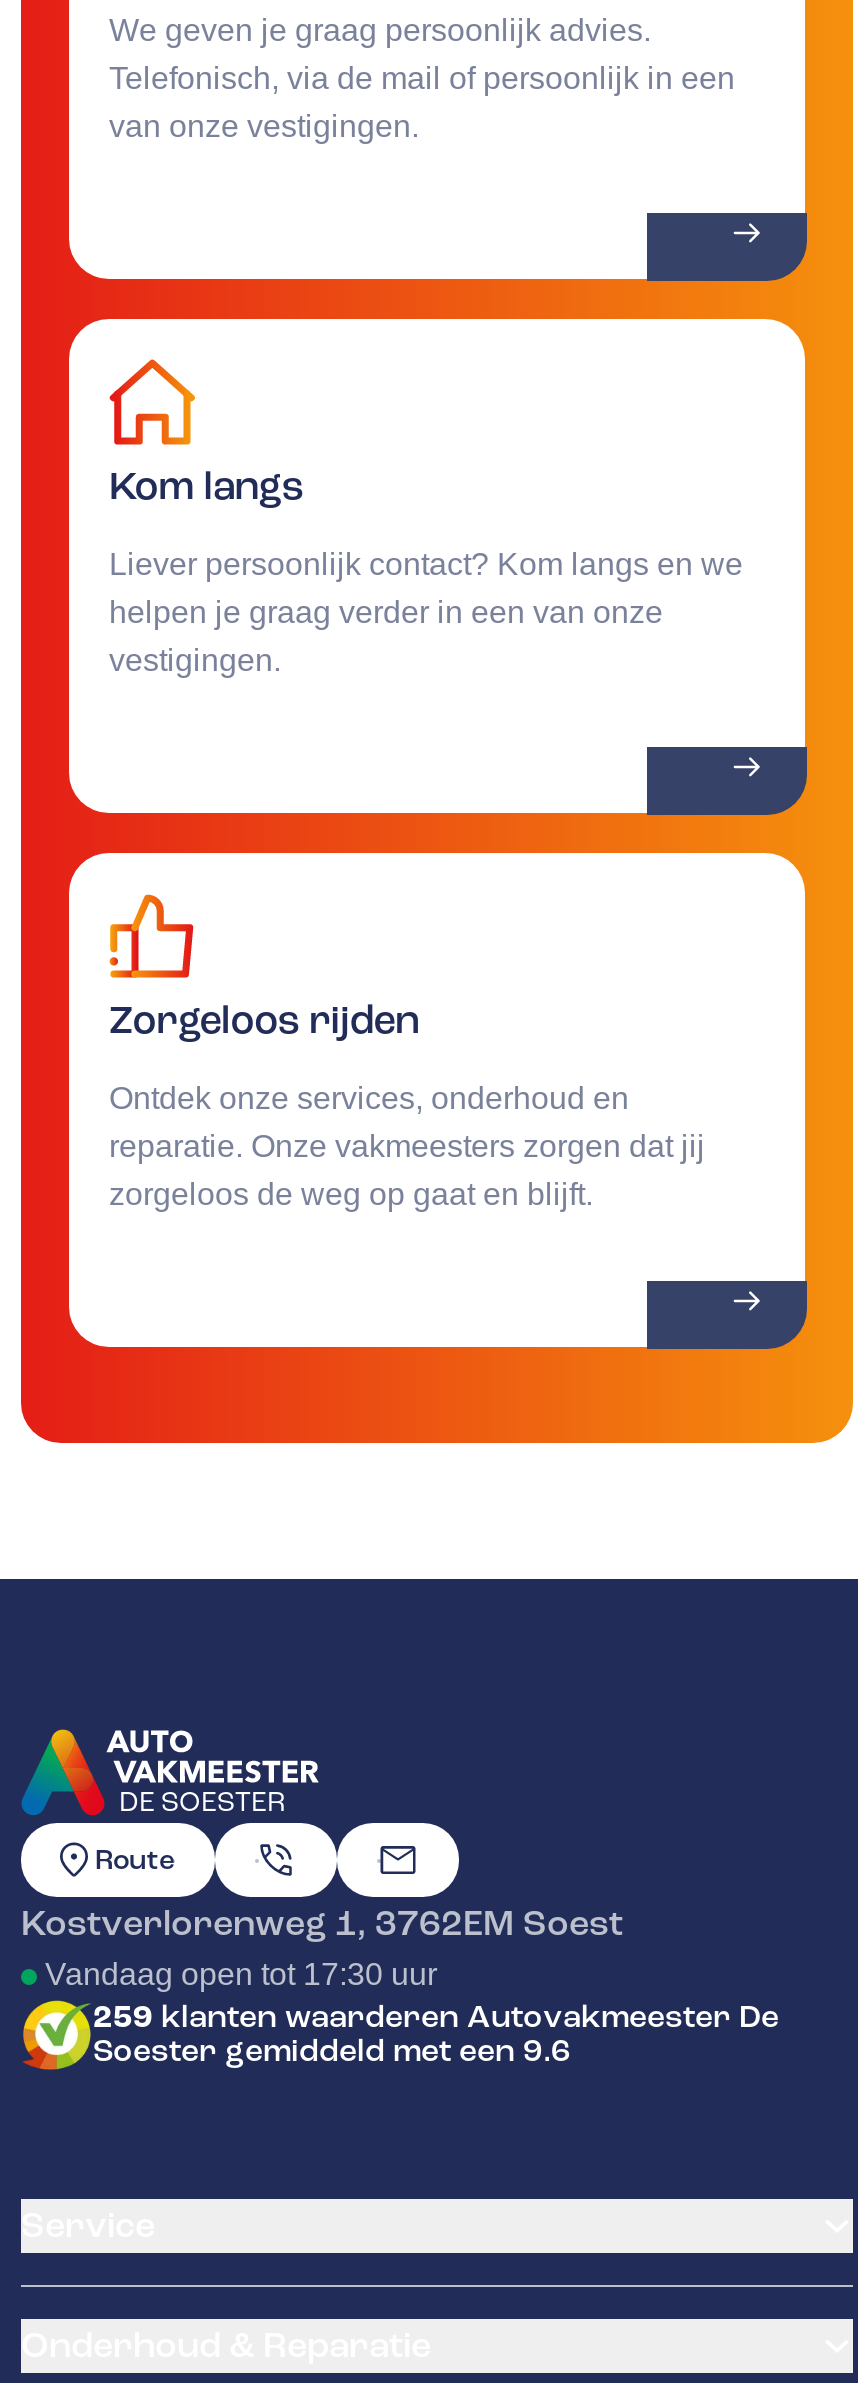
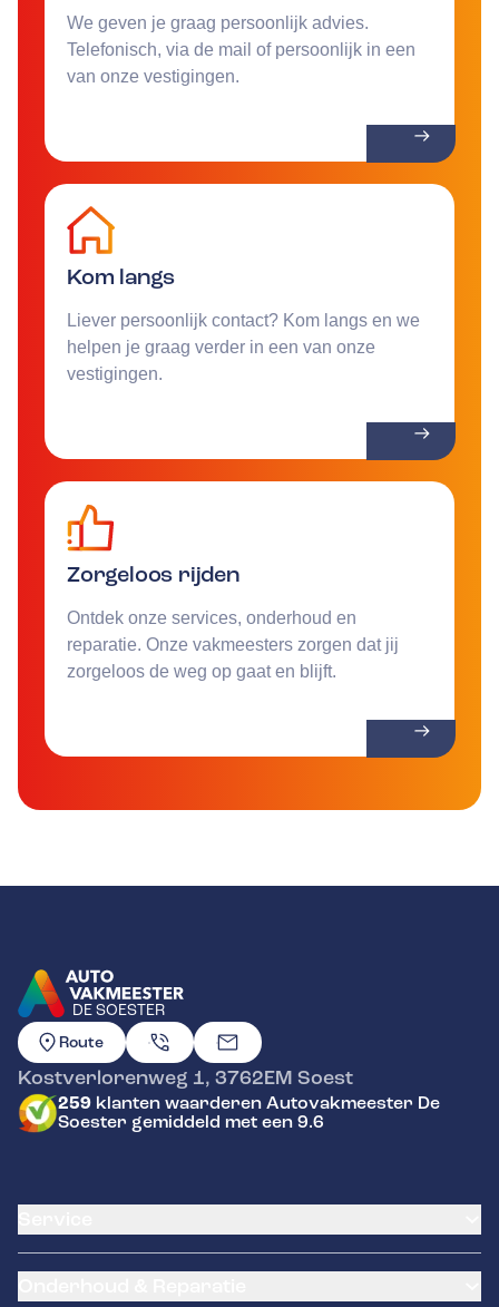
[45,1958,437,1992] Vandaag open tot 17:30 uur -> none

